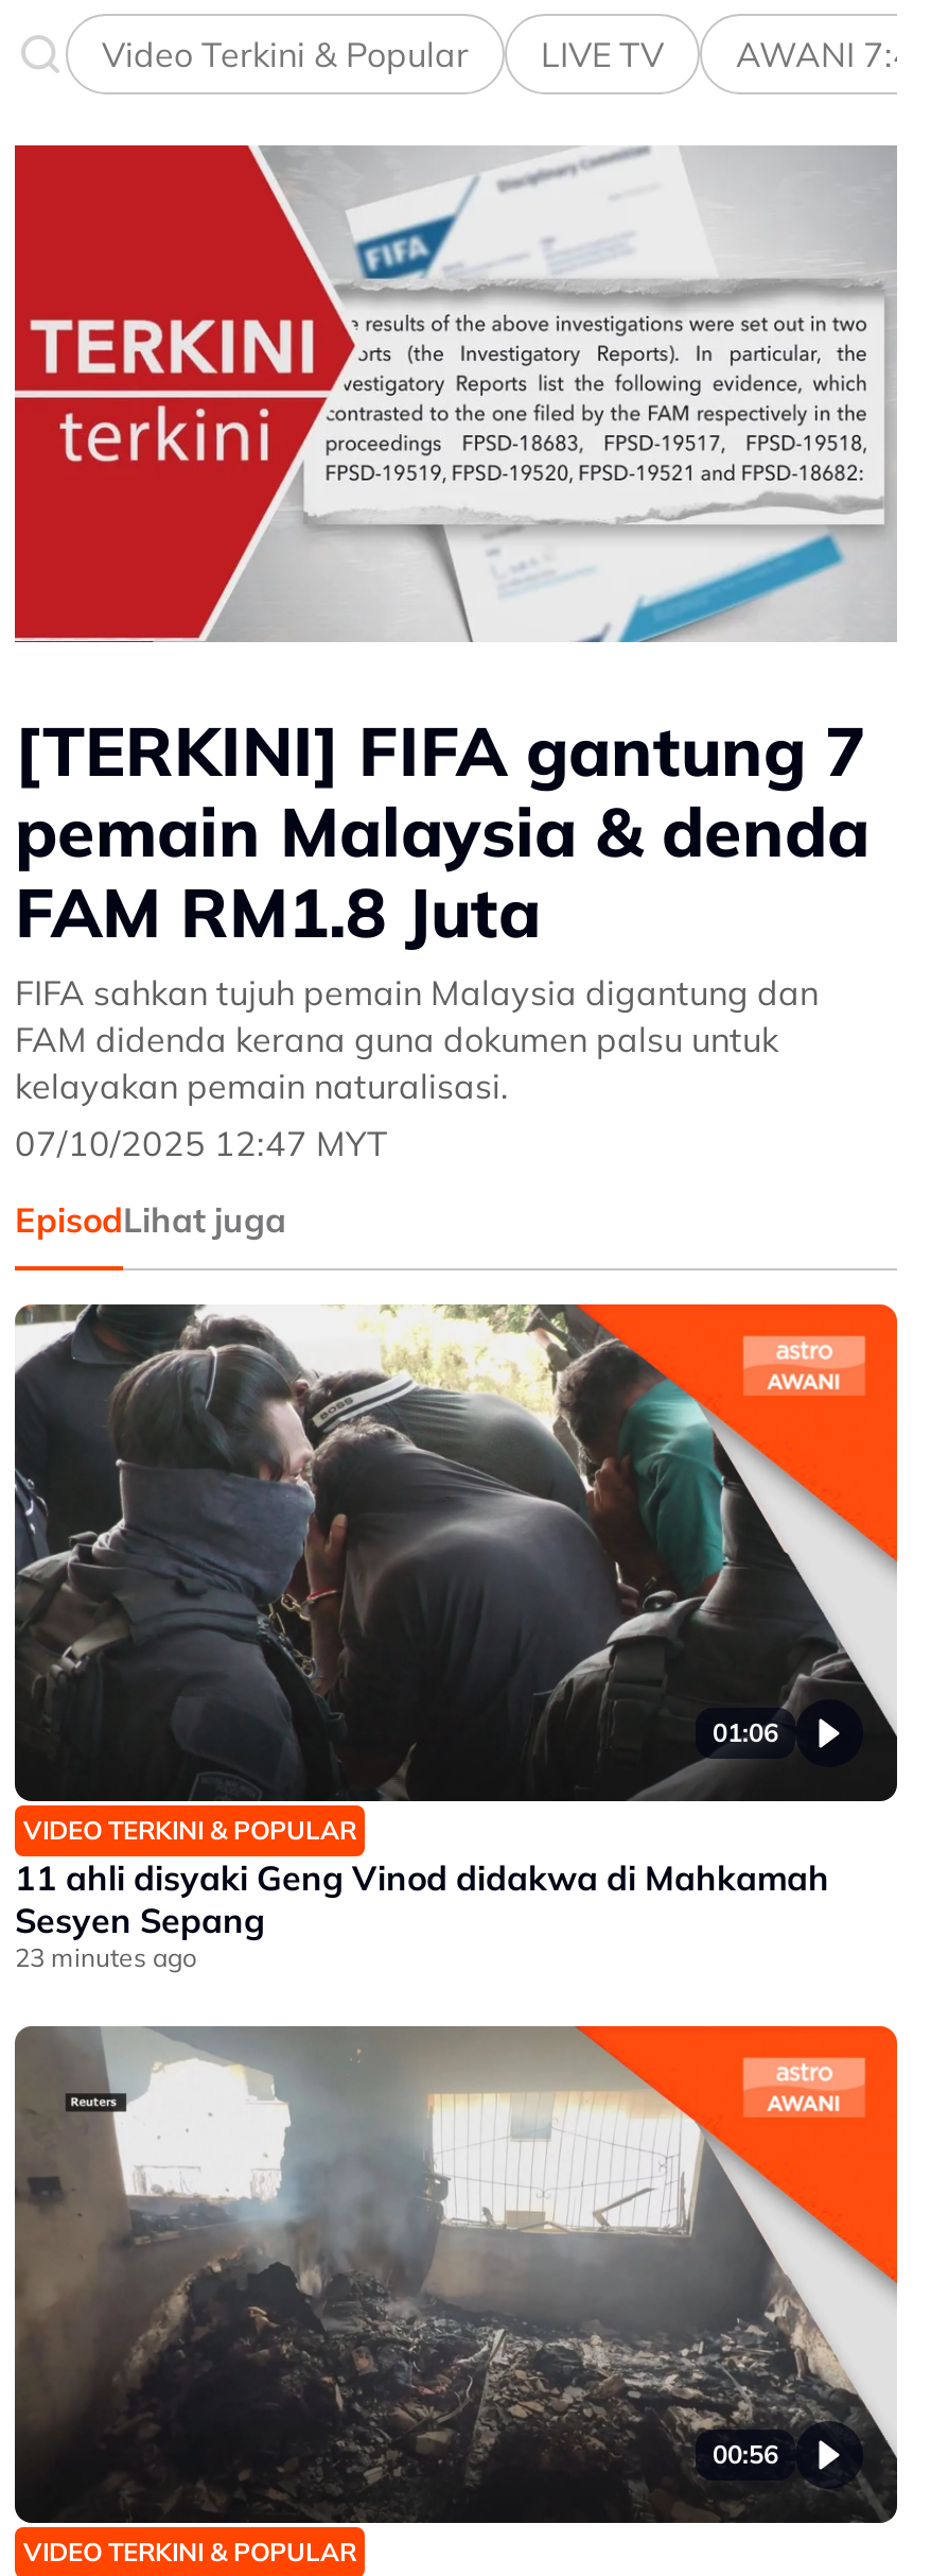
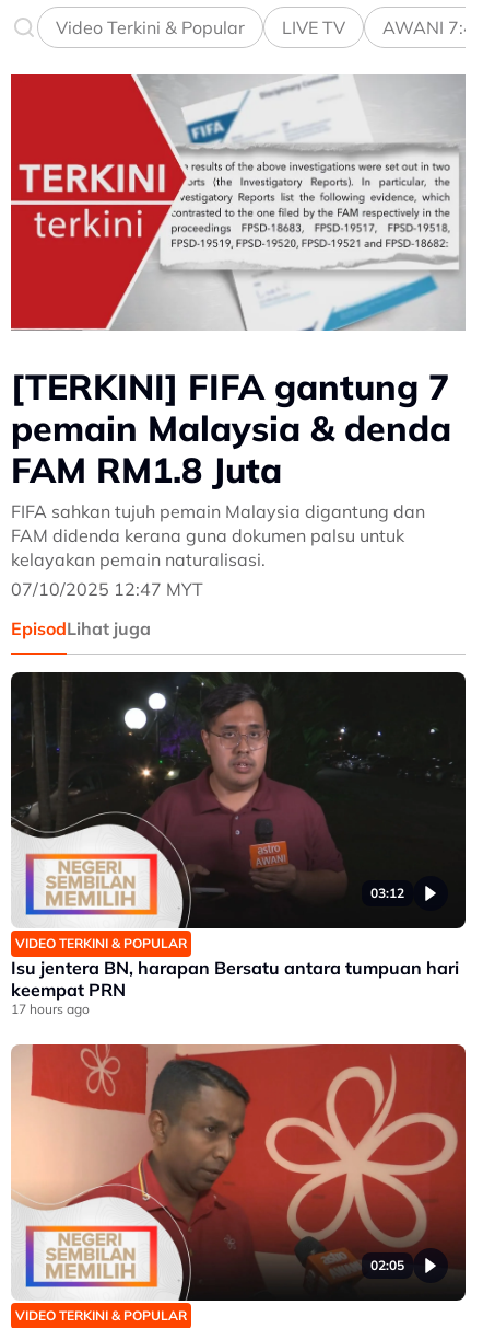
[13,1302,899,1803] [image] | 01:06 -> [10,671,467,929] [image] | 03:12
[15,1857,829,1973] 11 ahli disyaki Geng Vinod didakwa di Mahkamah | Sesyen Sepang | 23 minutes ago -> [11,957,459,1017] Isu jentera BN, harapan Bersatu antara tumpuan hari | keempat PRN | 17 hours ago
[13,2024,899,2525] [image] | 00:56 -> [11,1043,467,1302] [image] | 02:05

